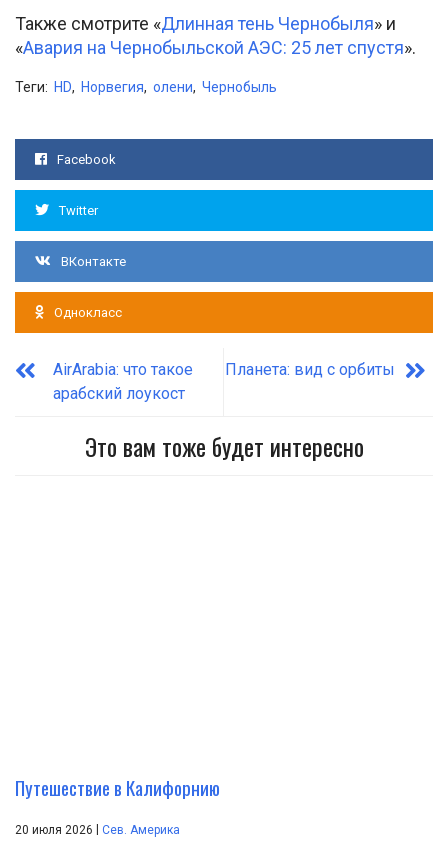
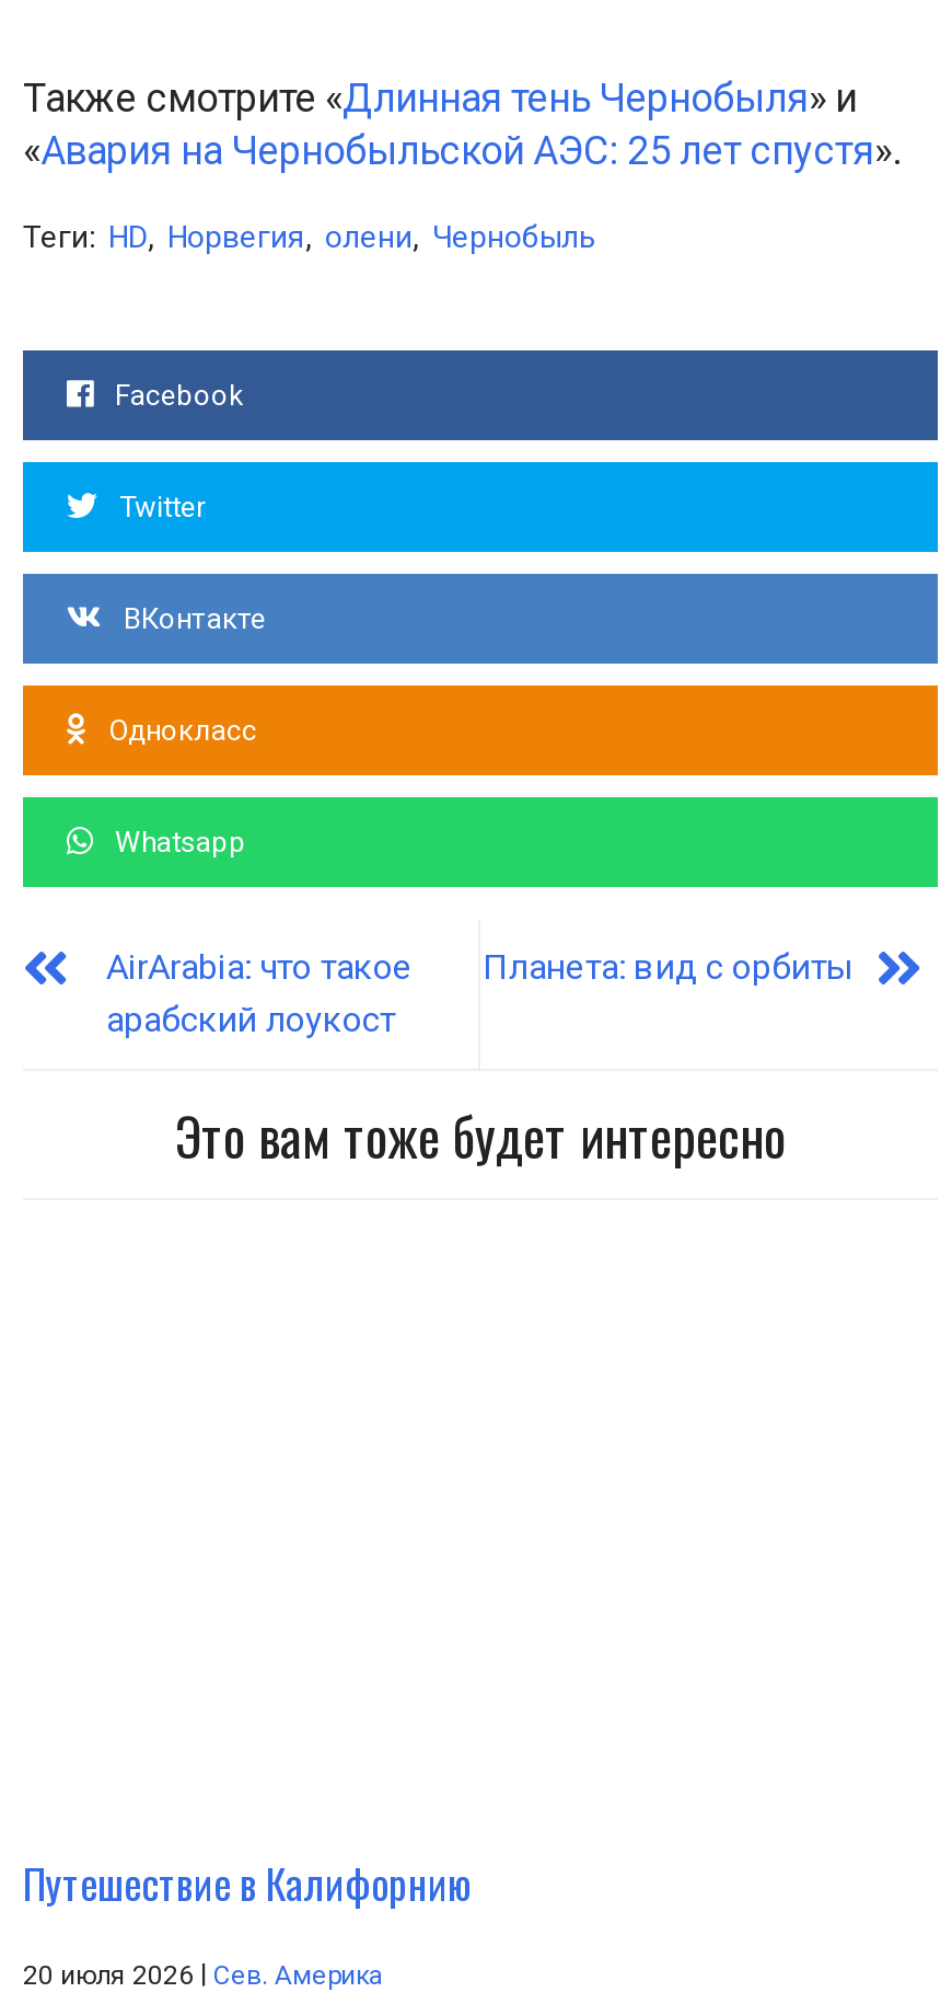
none -> [115,827,246,859] Whatsapp

